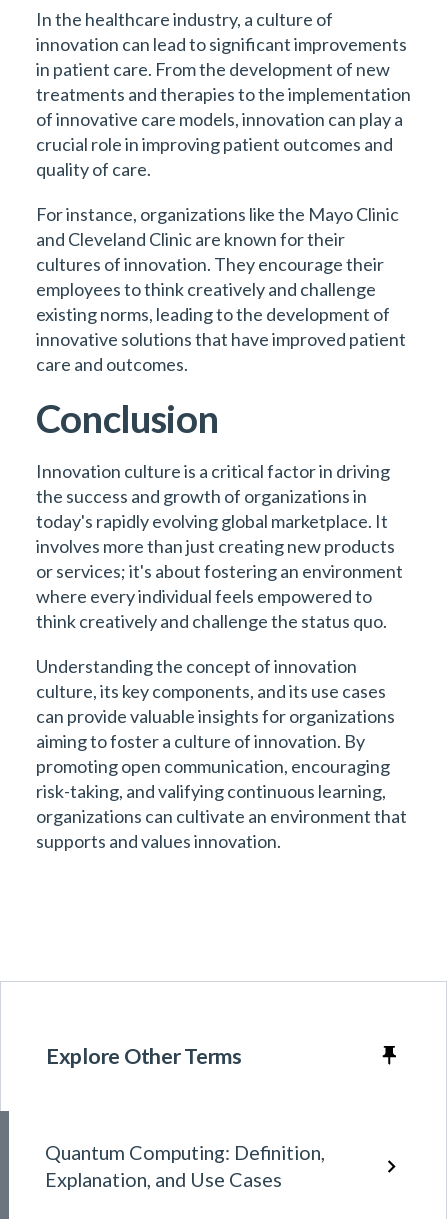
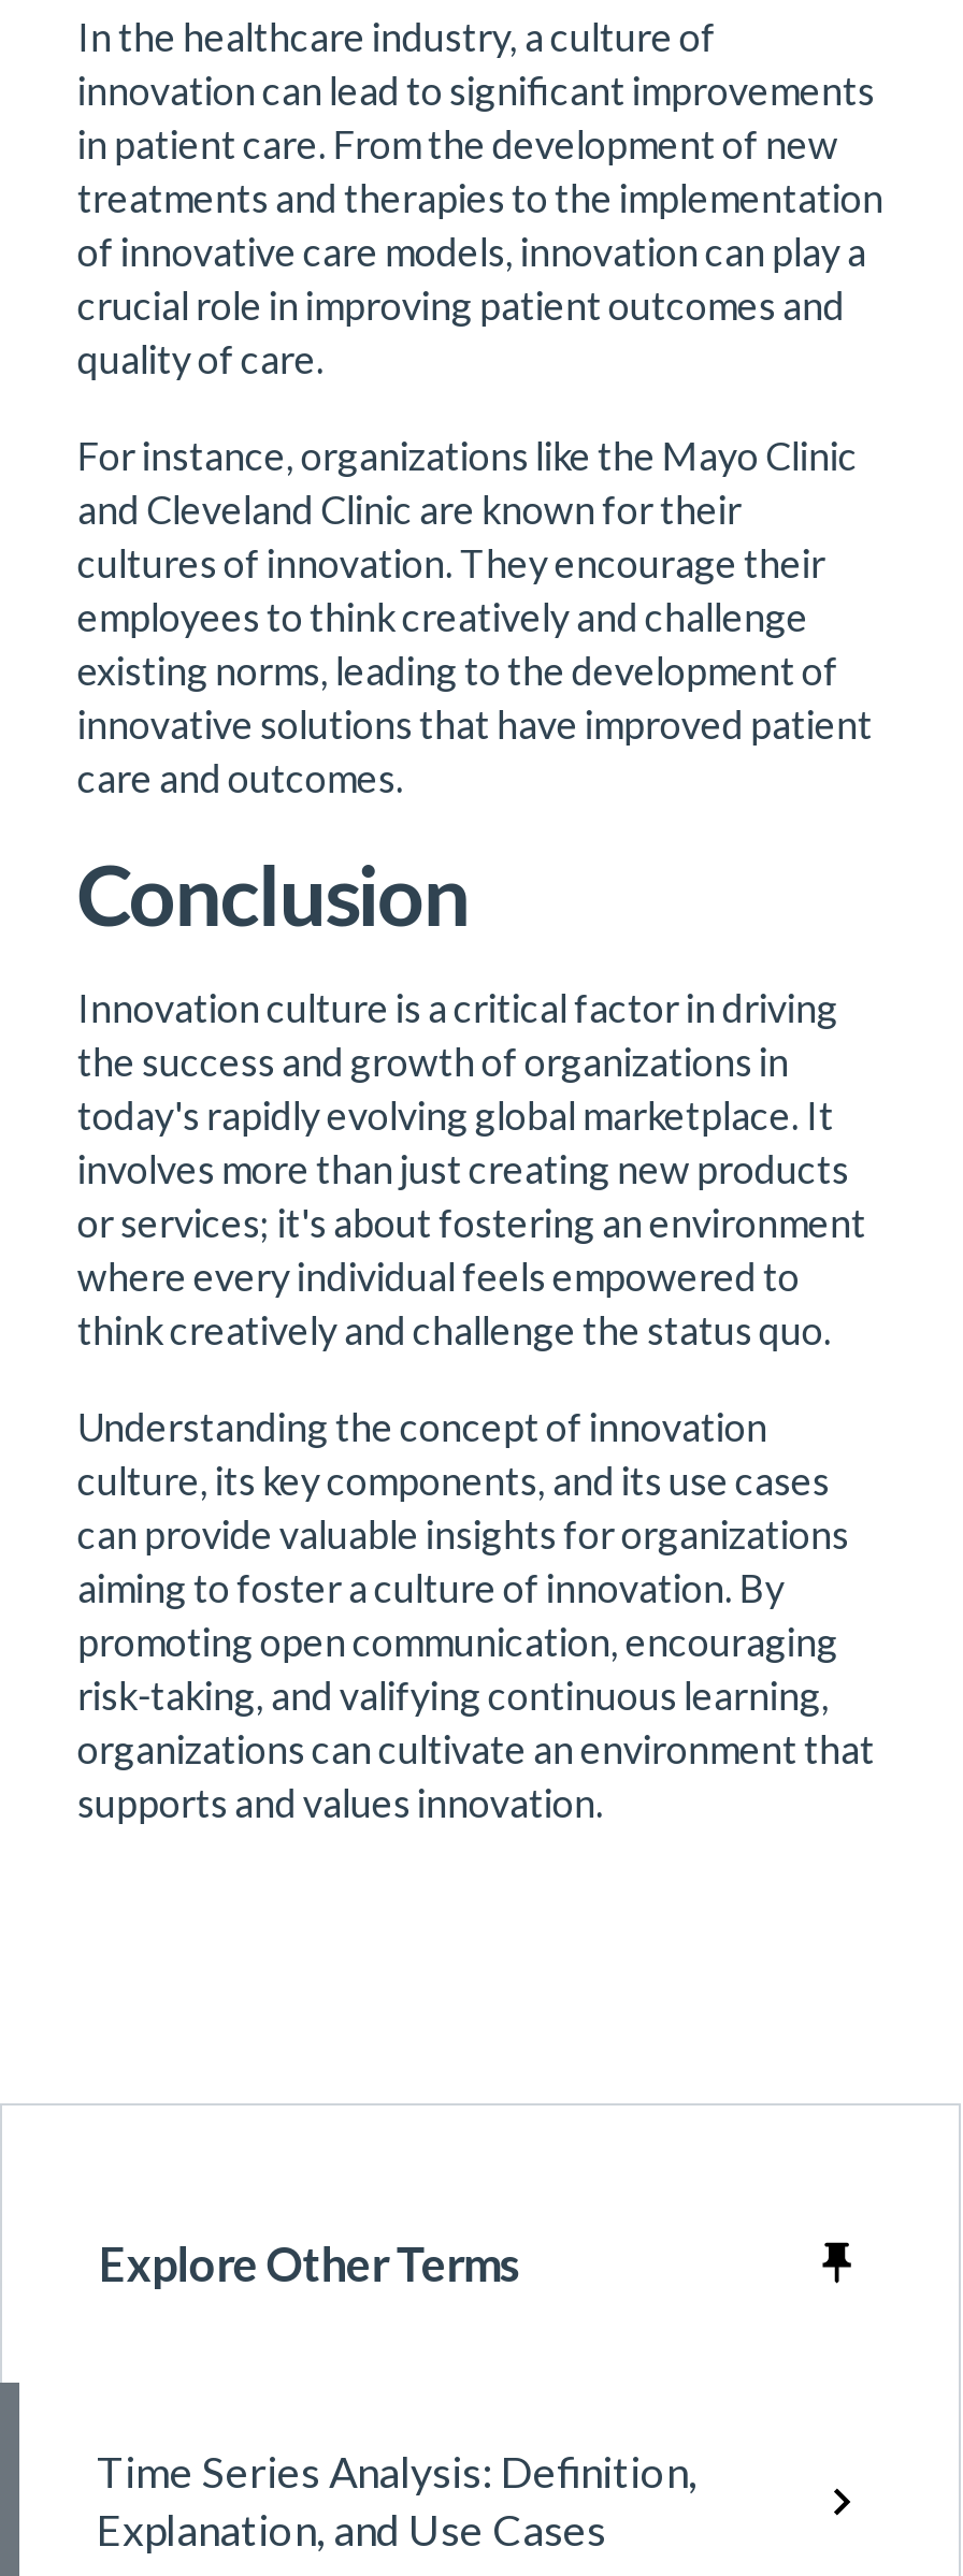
[45,1140,325,1164] Quantum Computing: Definition, -> [97,2445,696,2496] Time Series Analysis: Definition,

